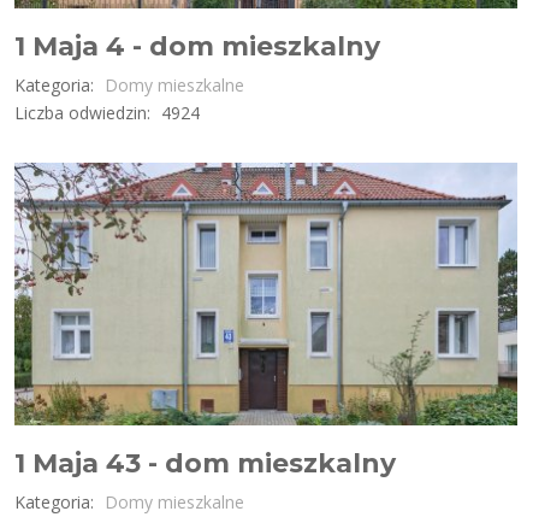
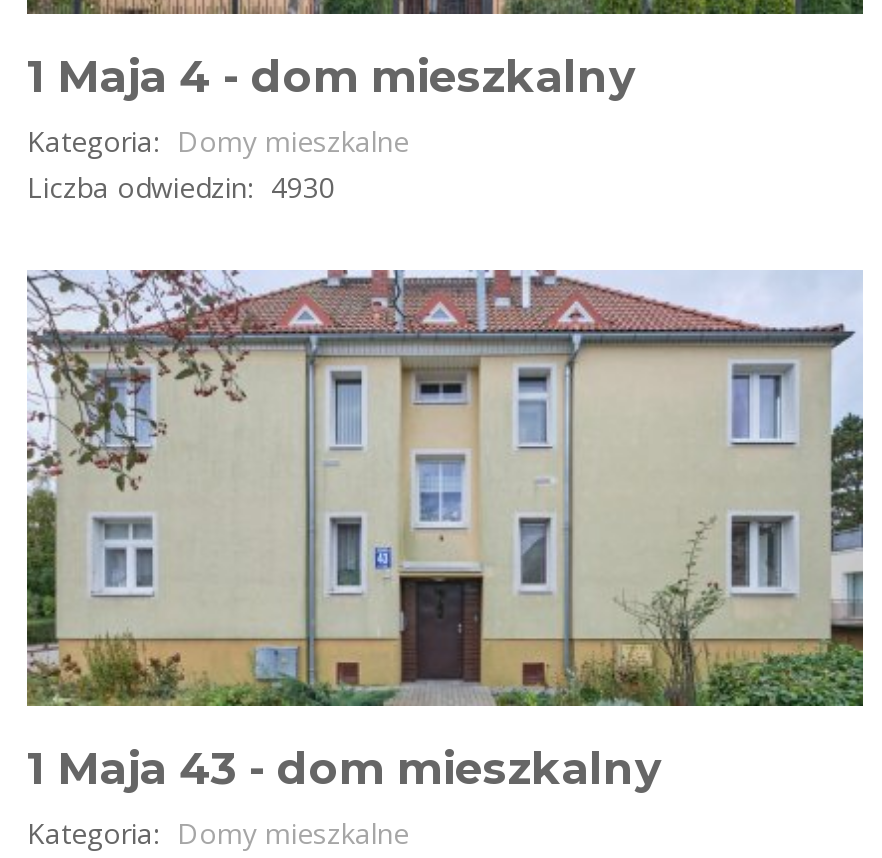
[14,101,200,124] Liczba odwiedzin: 4924 -> [27,167,335,205] Liczba odwiedzin: 4930

